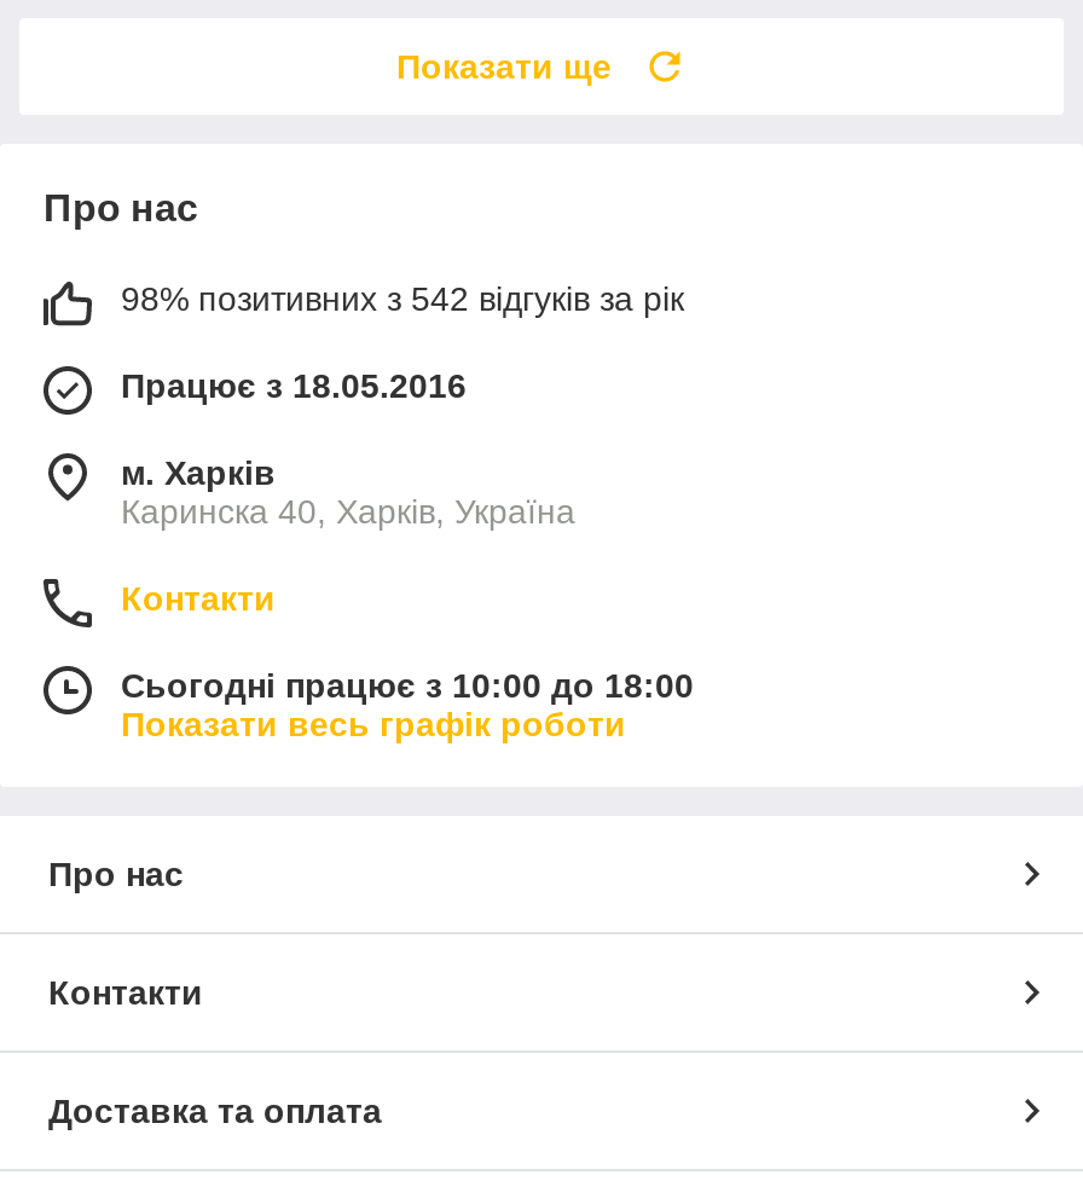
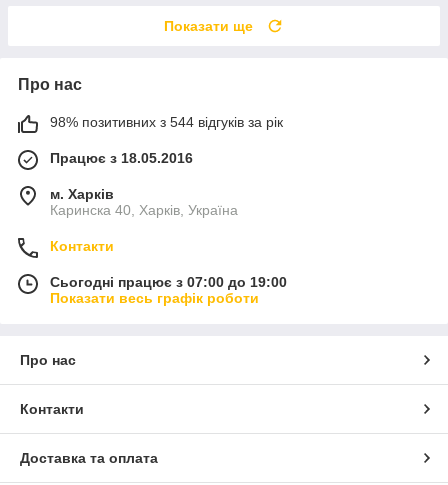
[121,280,684,319] 98% позитивних з 542 відгуків за рік -> [50,114,283,130] 98% позитивних з 544 відгуків за рік
[121,667,694,706] Сьогодні працює з 10:00 до 18:00 -> [50,274,287,290] Сьогодні працює з 07:00 до 19:00

